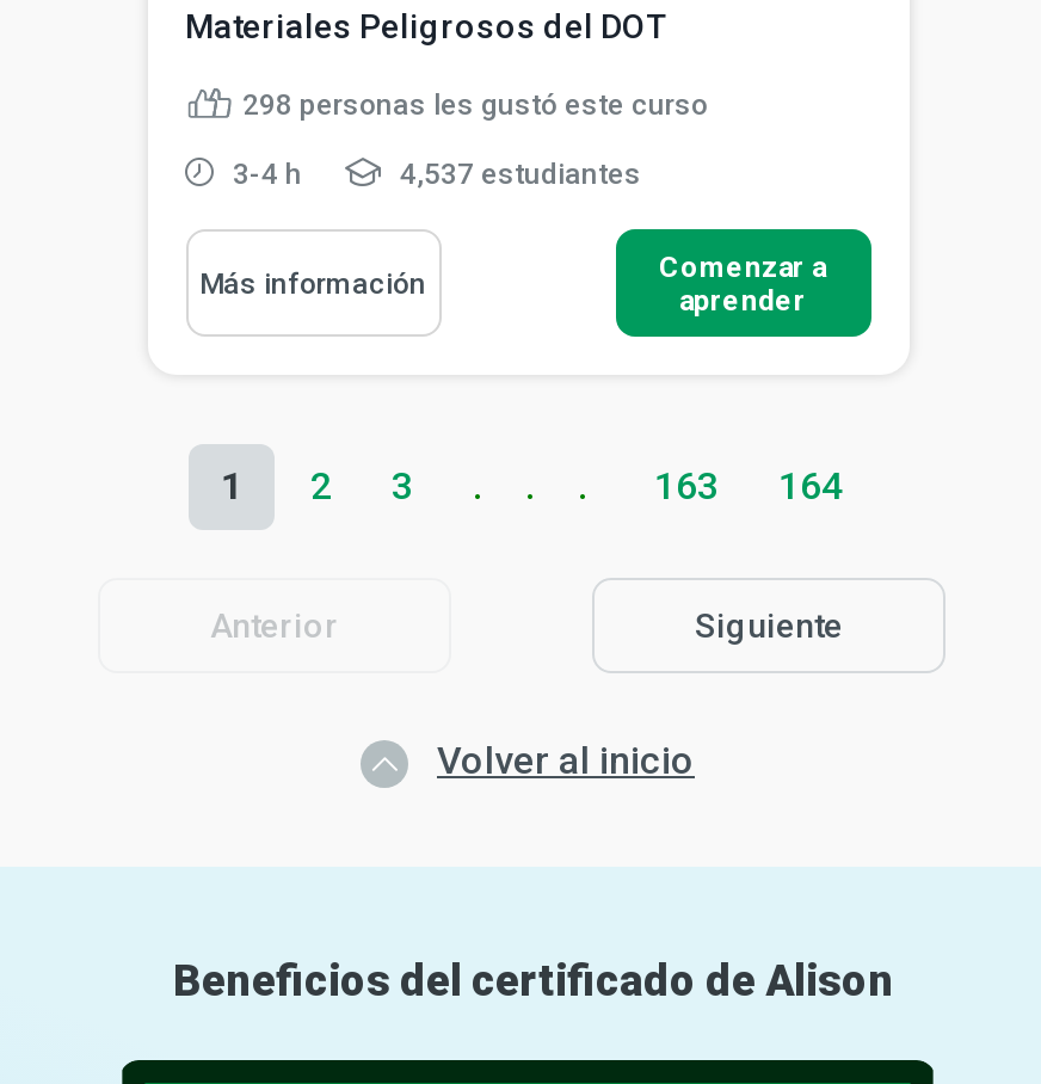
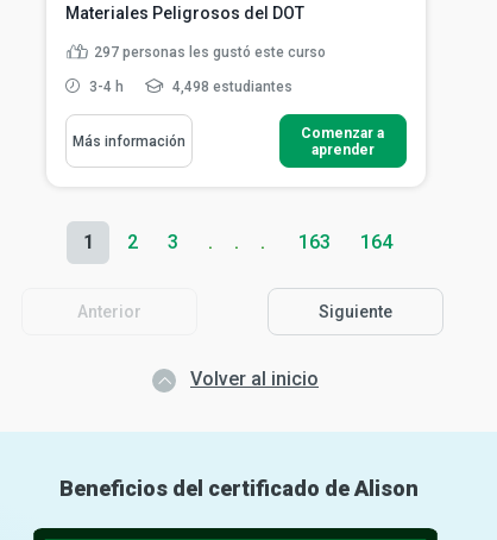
[242,89,708,122] 298 personas les gustó este curso -> [93,44,325,61] 297 personas les gustó este curso
[393,158,641,191] 4,537 estudiantes -> [168,79,292,95] 4,498 estudiantes

